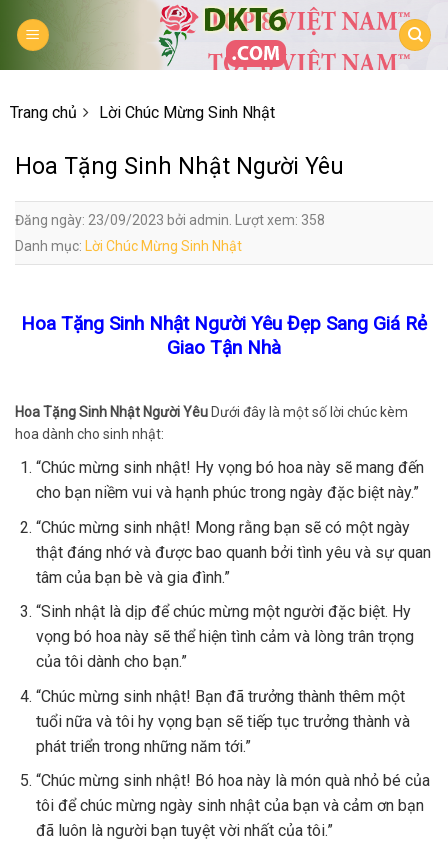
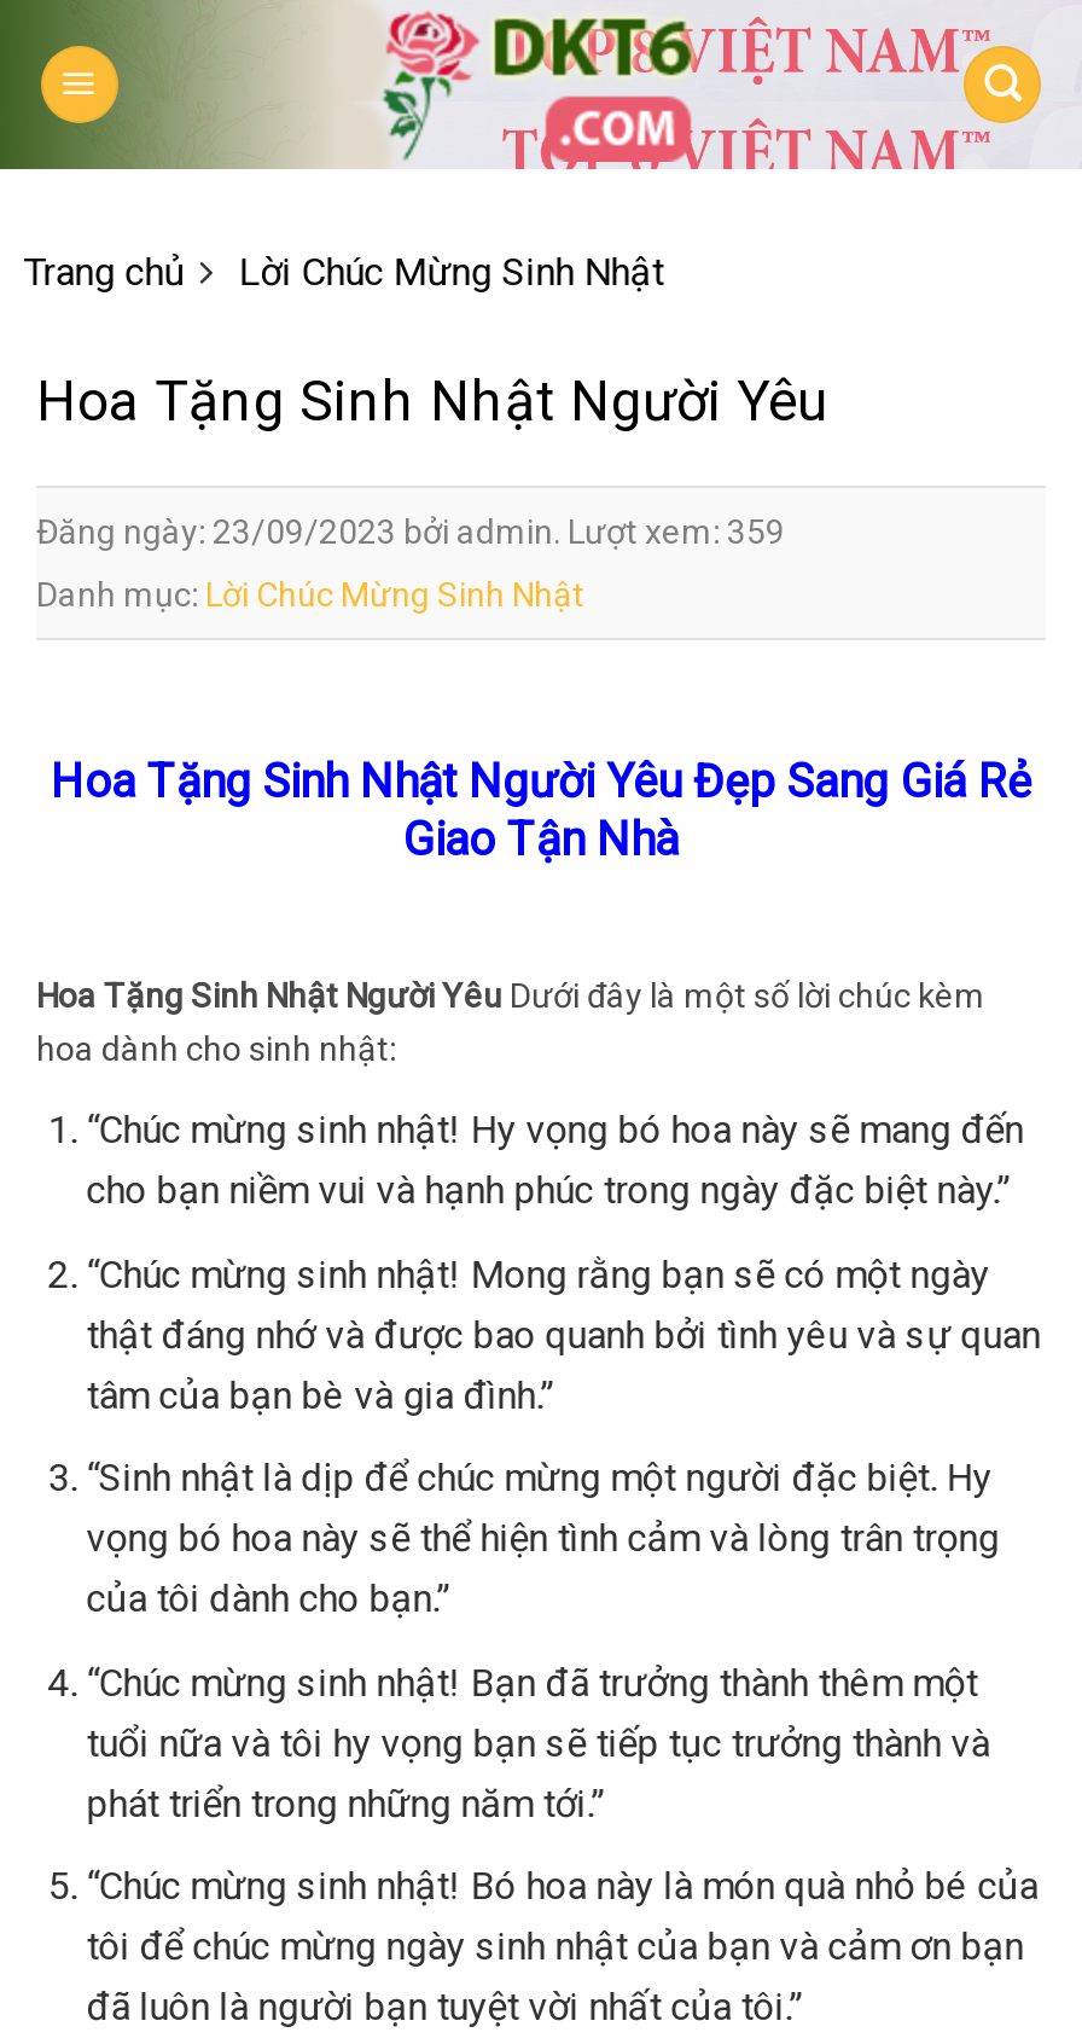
[15,212,325,228] Đăng ngày: 23/09/2023 bởi admin. Lượt xem: 358 -> [36,511,785,550] Đăng ngày: 23/09/2023 bởi admin. Lượt xem: 359

